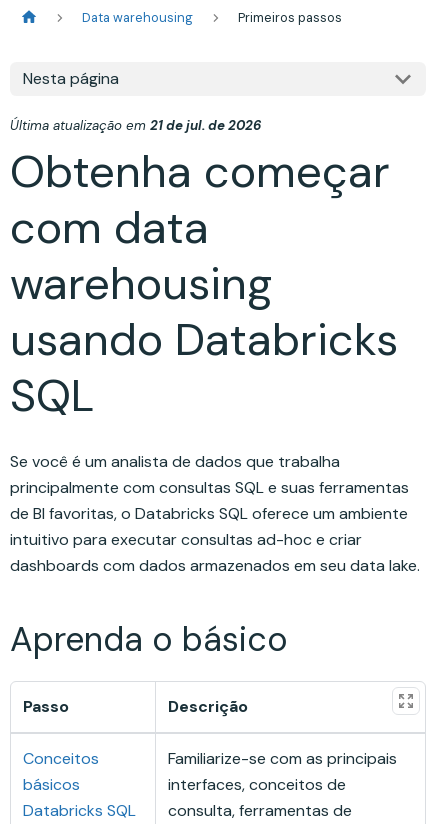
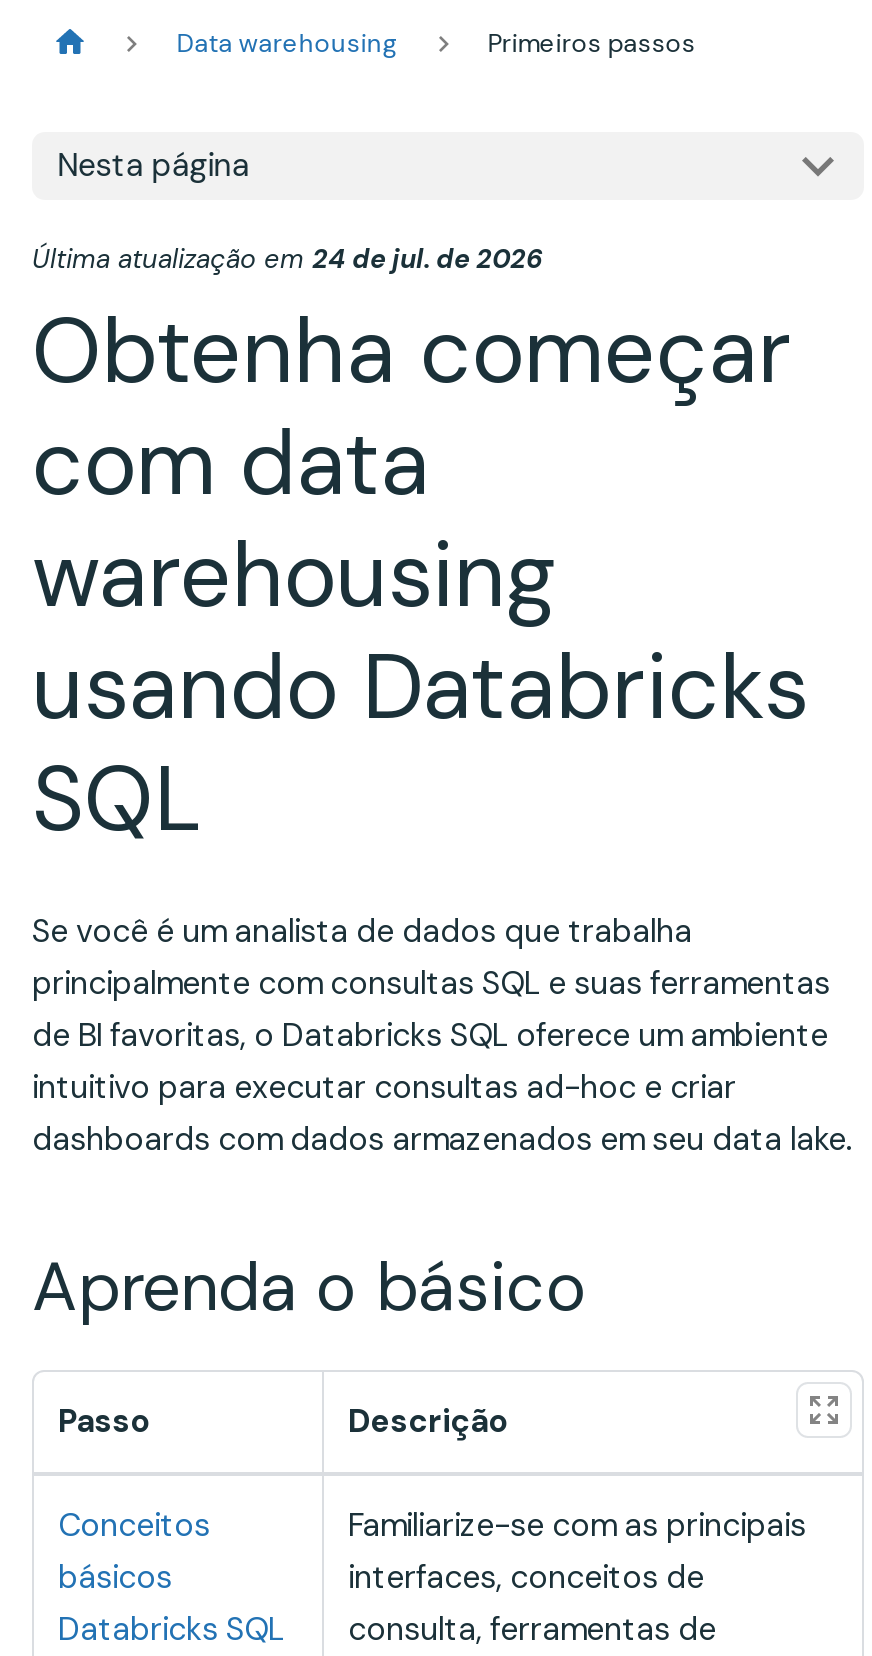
[10,117,261,134] Última atualização em 21 de jul. de 2026 -> [32,242,542,276] Última atualização em 24 de jul. de 2026

